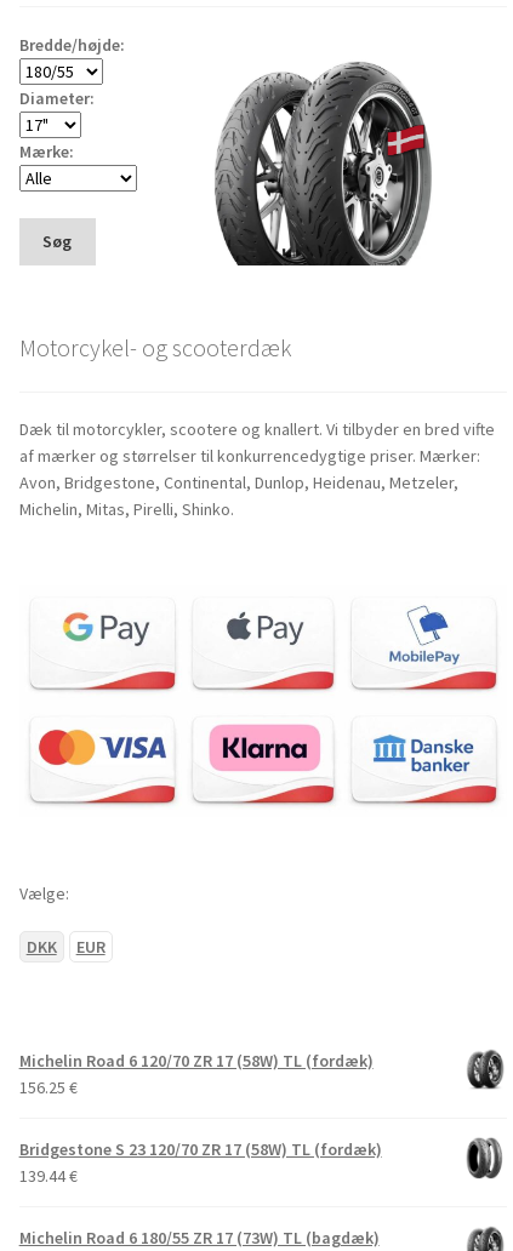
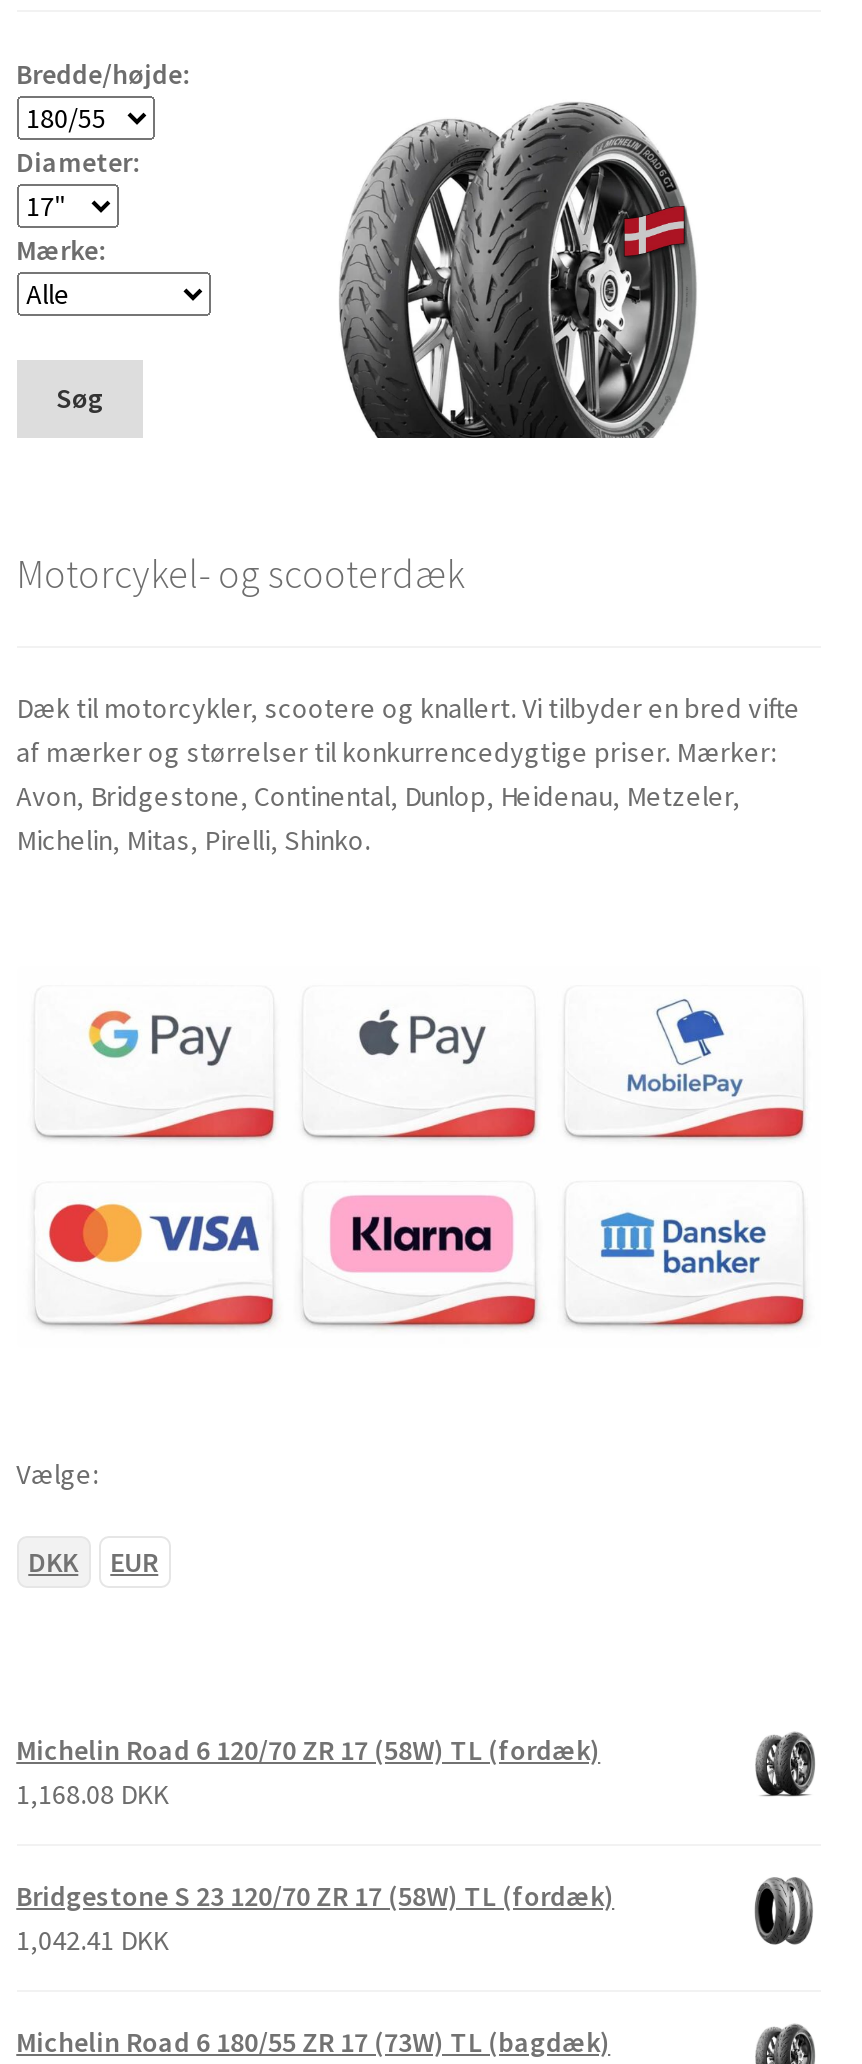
[19,1076,77,1098] 156.25 € -> [16,1775,168,1811] 1,168.08 DKK
[19,1164,77,1186] 139.44€ -> [16,1921,168,1957] 1,042.41 DKK

